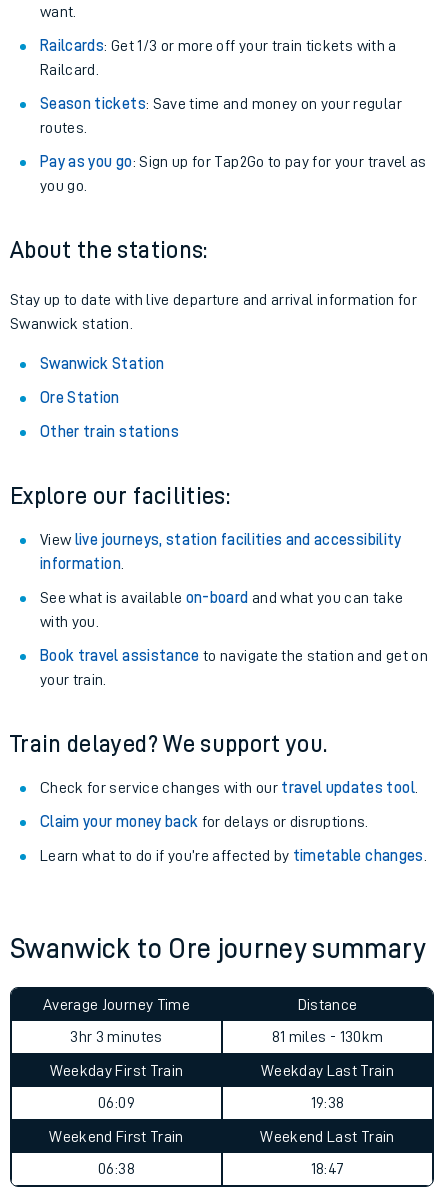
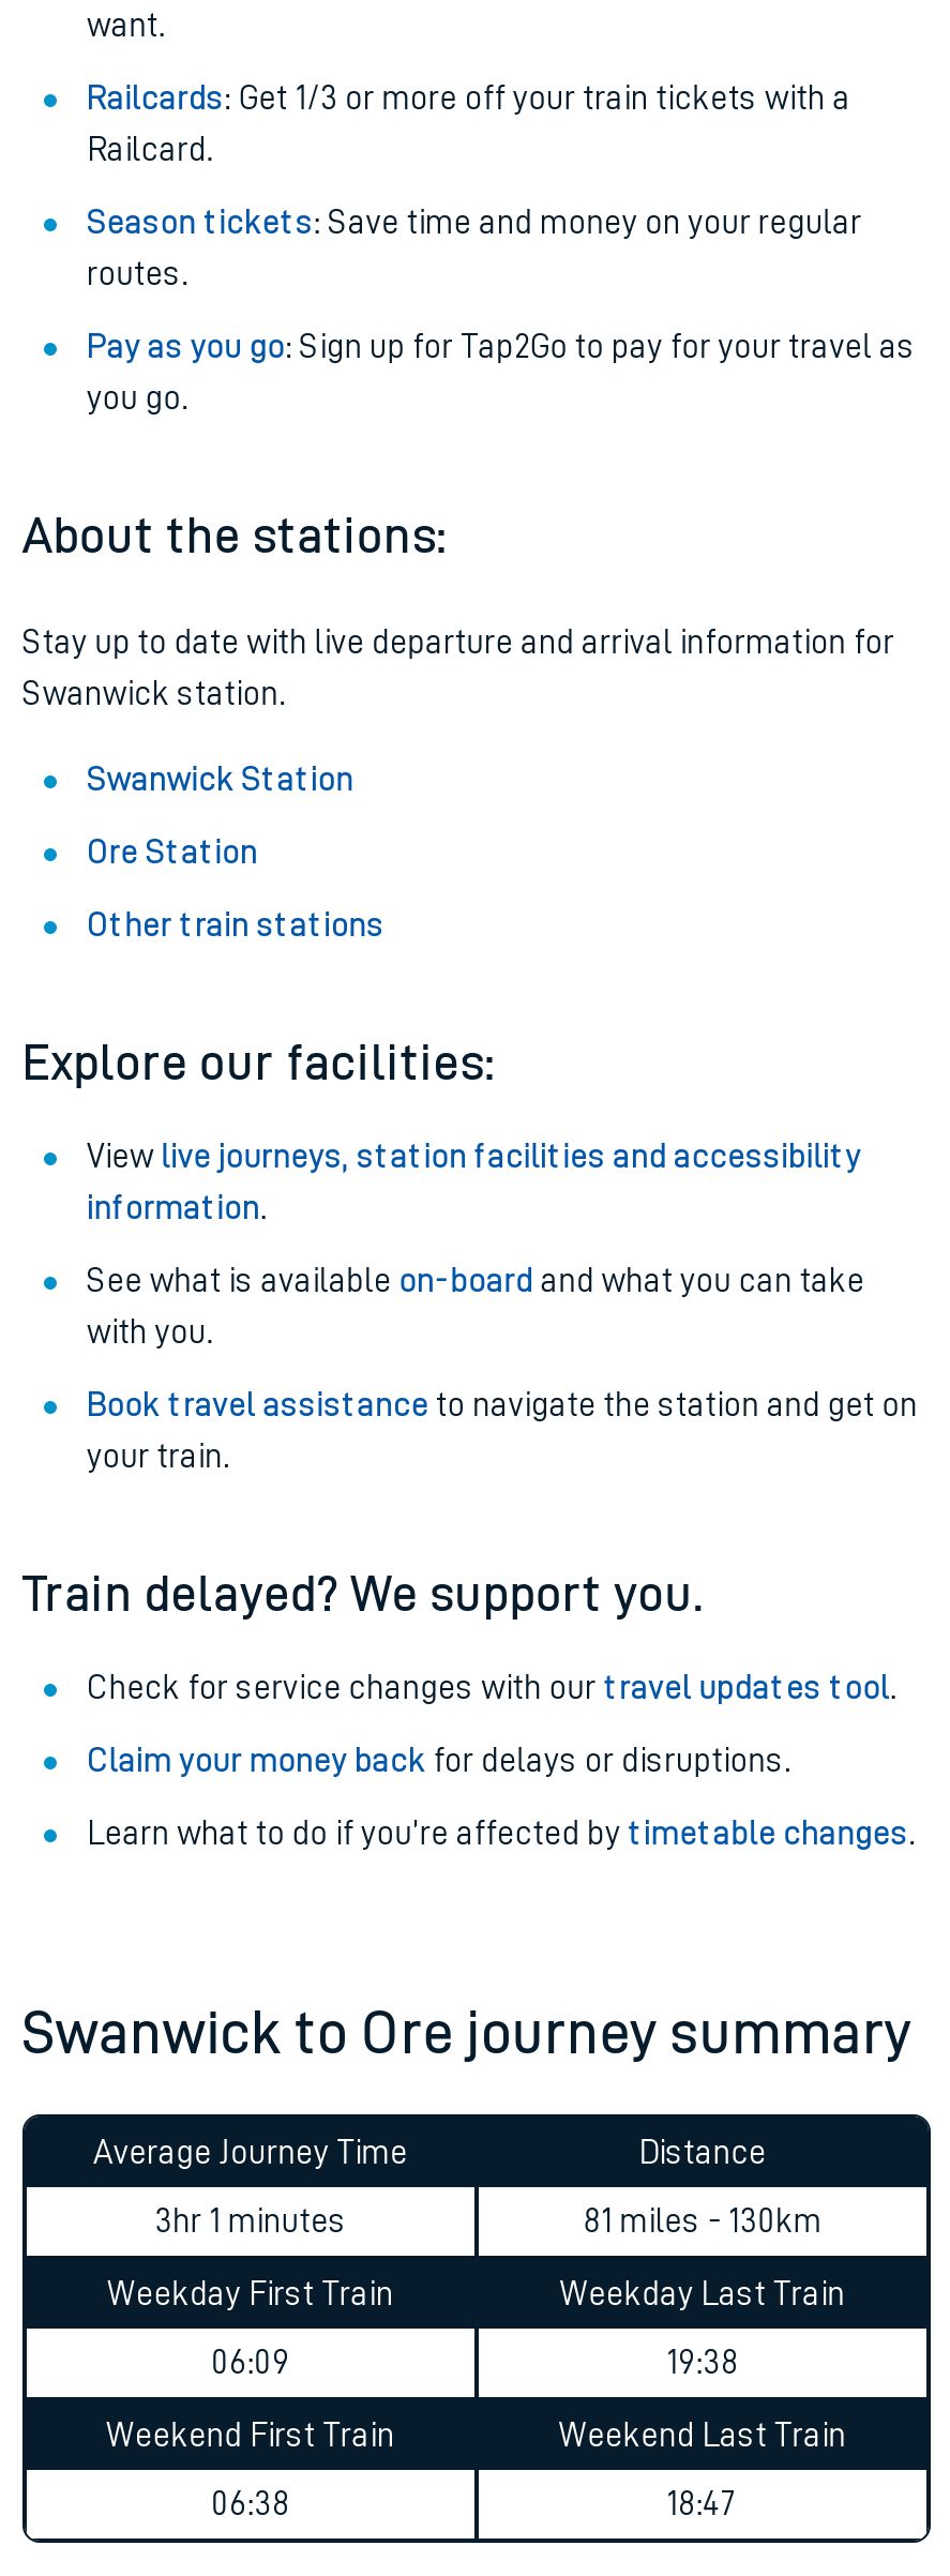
[70,1029,163,1045] 3hr 3 minutes -> [155,2204,347,2239] 3hr 1 minutes

